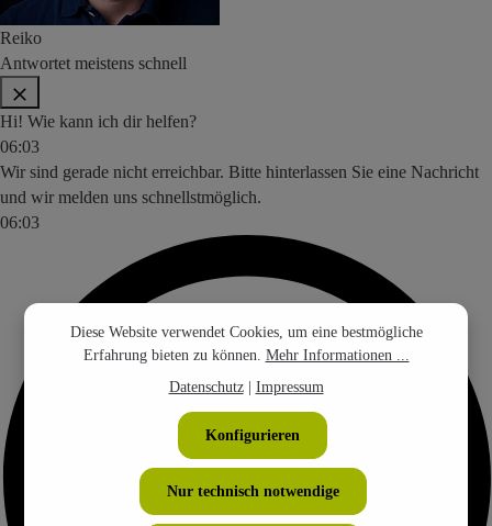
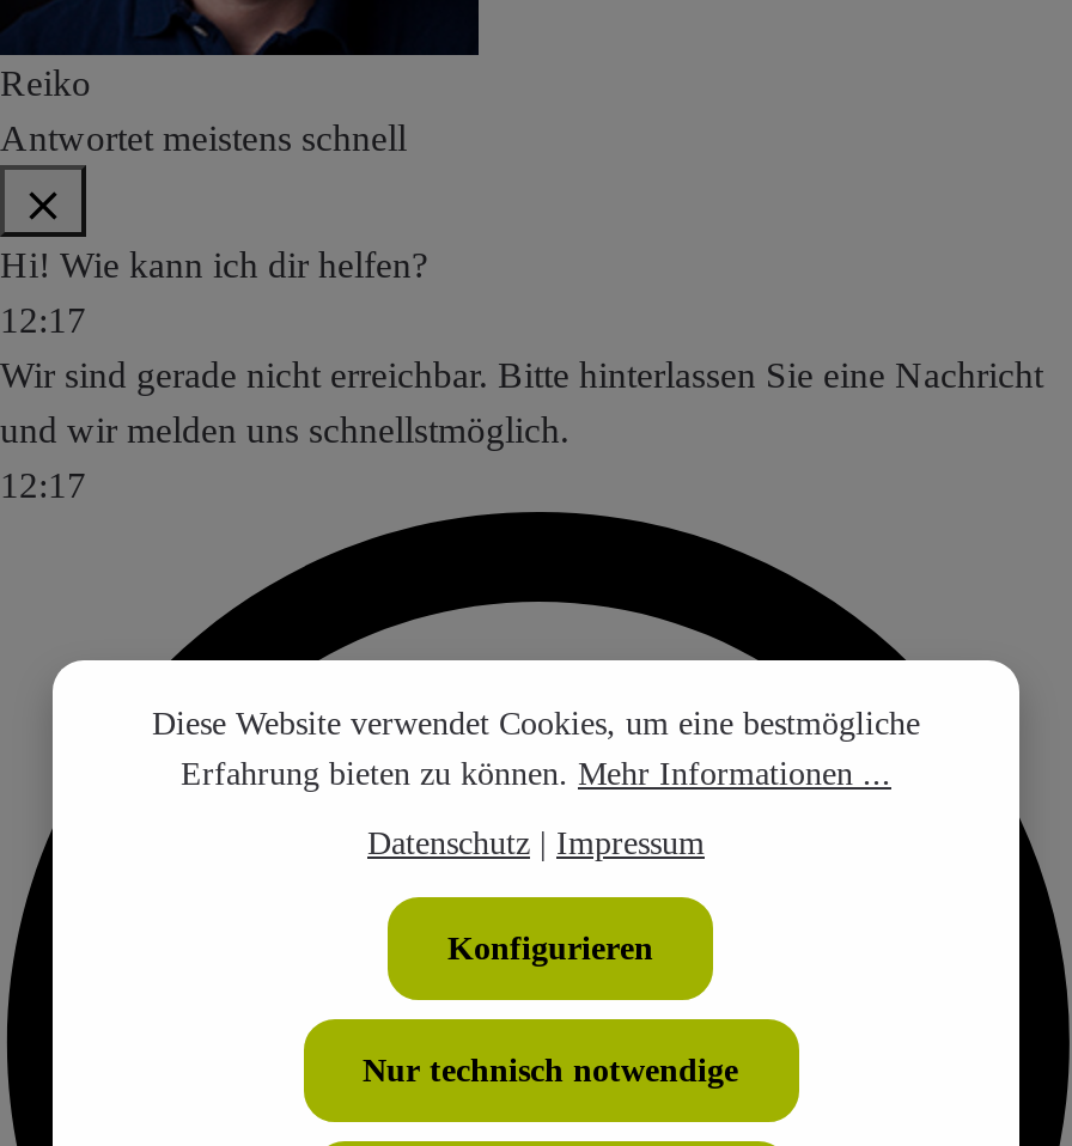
[0,137,40,156] 06:03 -> [0,298,86,339] 12:17
[0,213,40,231] 06:03 -> [0,463,86,504] 12:17

